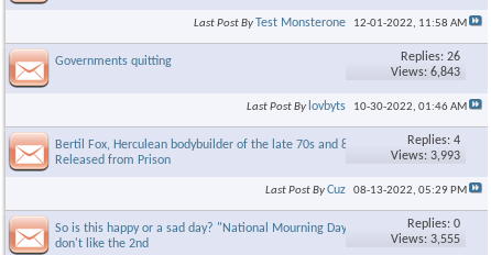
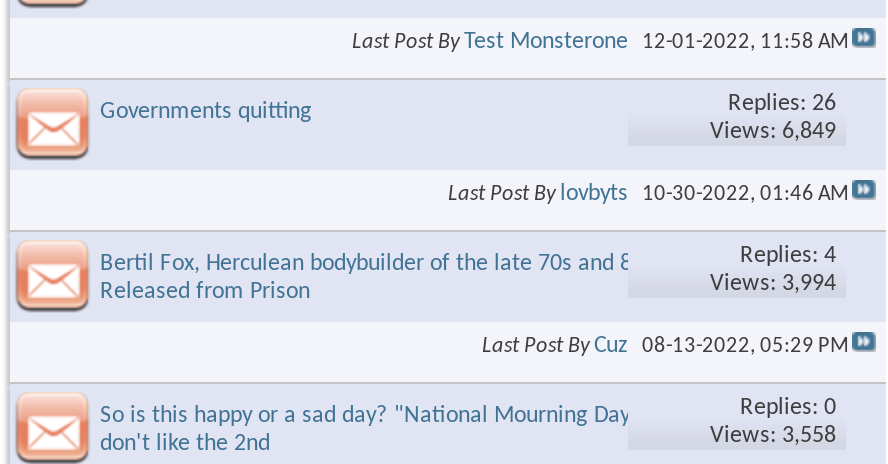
[391,66,460,79] Views: 6,843 -> [710,120,836,144] Views: 6,849
[391,149,460,163] Views: 3,993 -> [710,272,836,296] Views: 3,994
[391,233,460,246] Views: 3,555 -> [710,424,836,448] Views: 3,558

